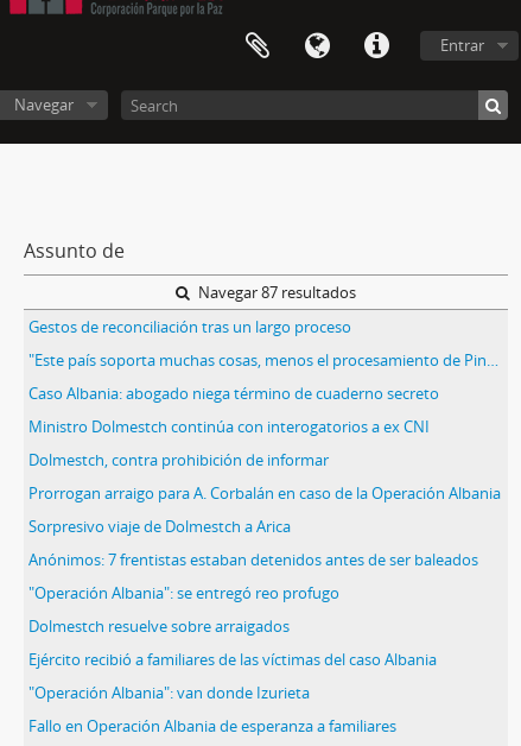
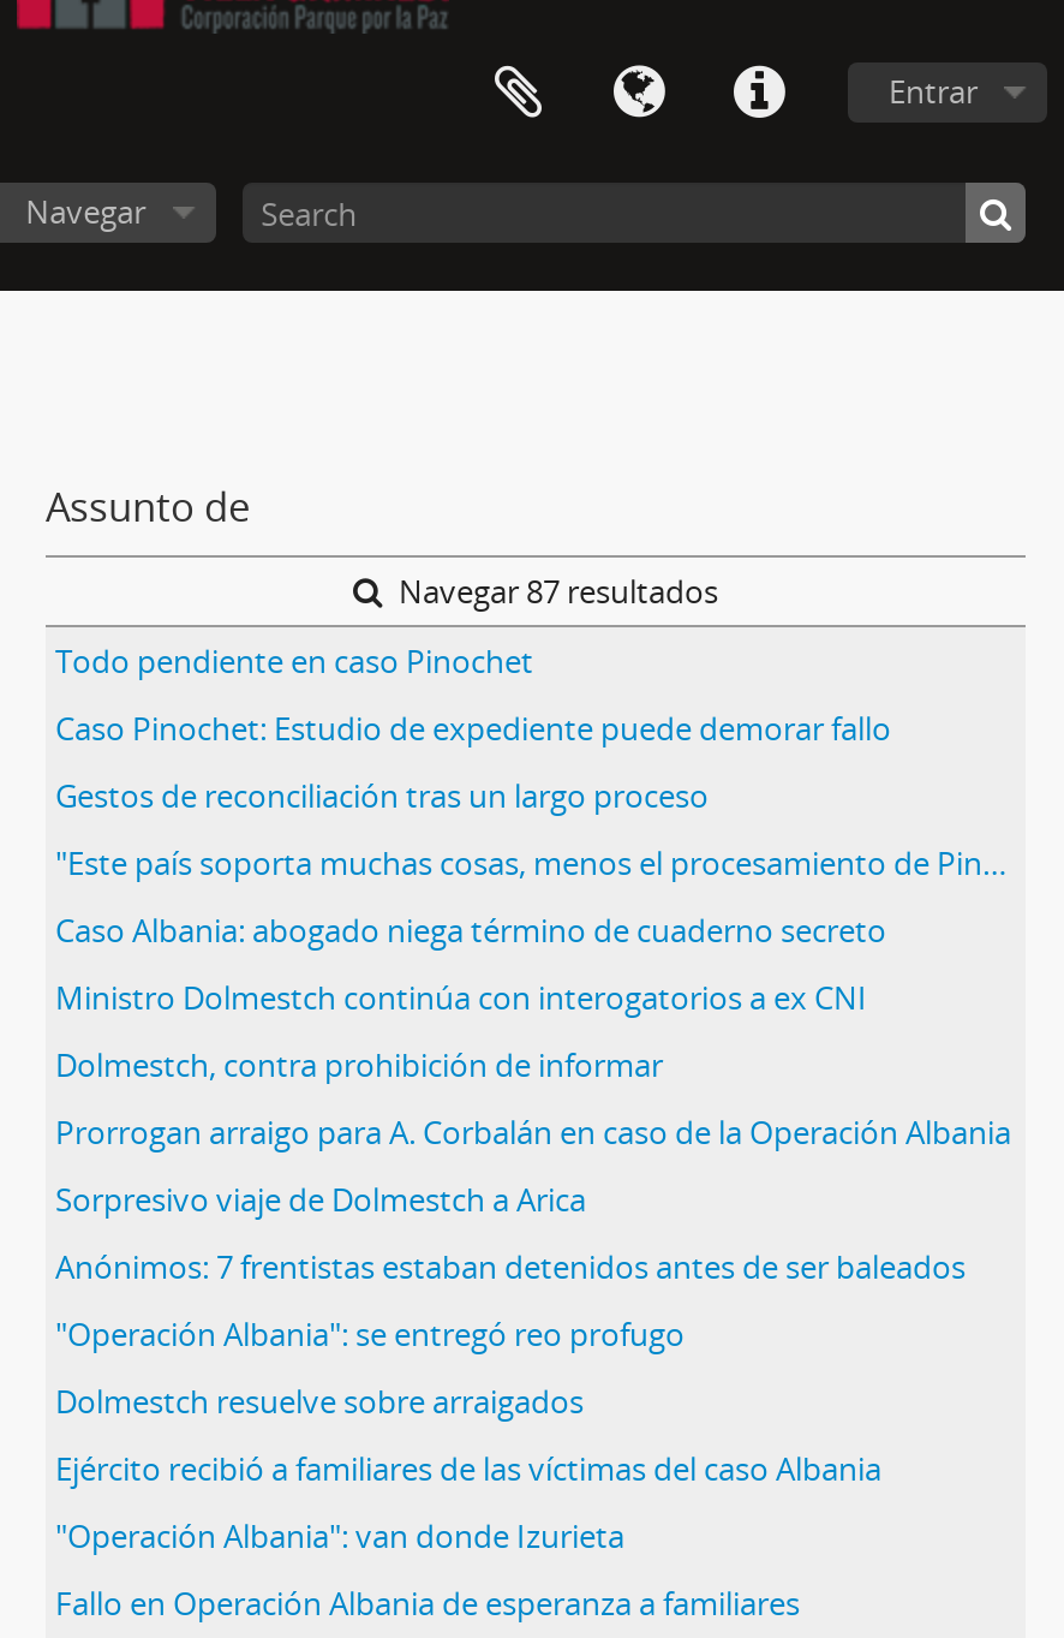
none -> [55,639,891,750] Todo pendiente en caso Pinochet | Caso Pinochet: Estudio de expediente puede demorar fallo

